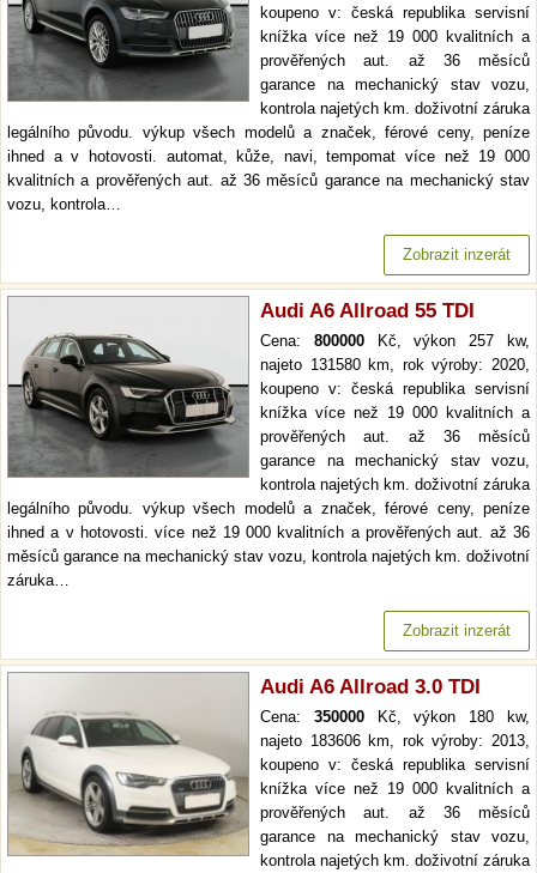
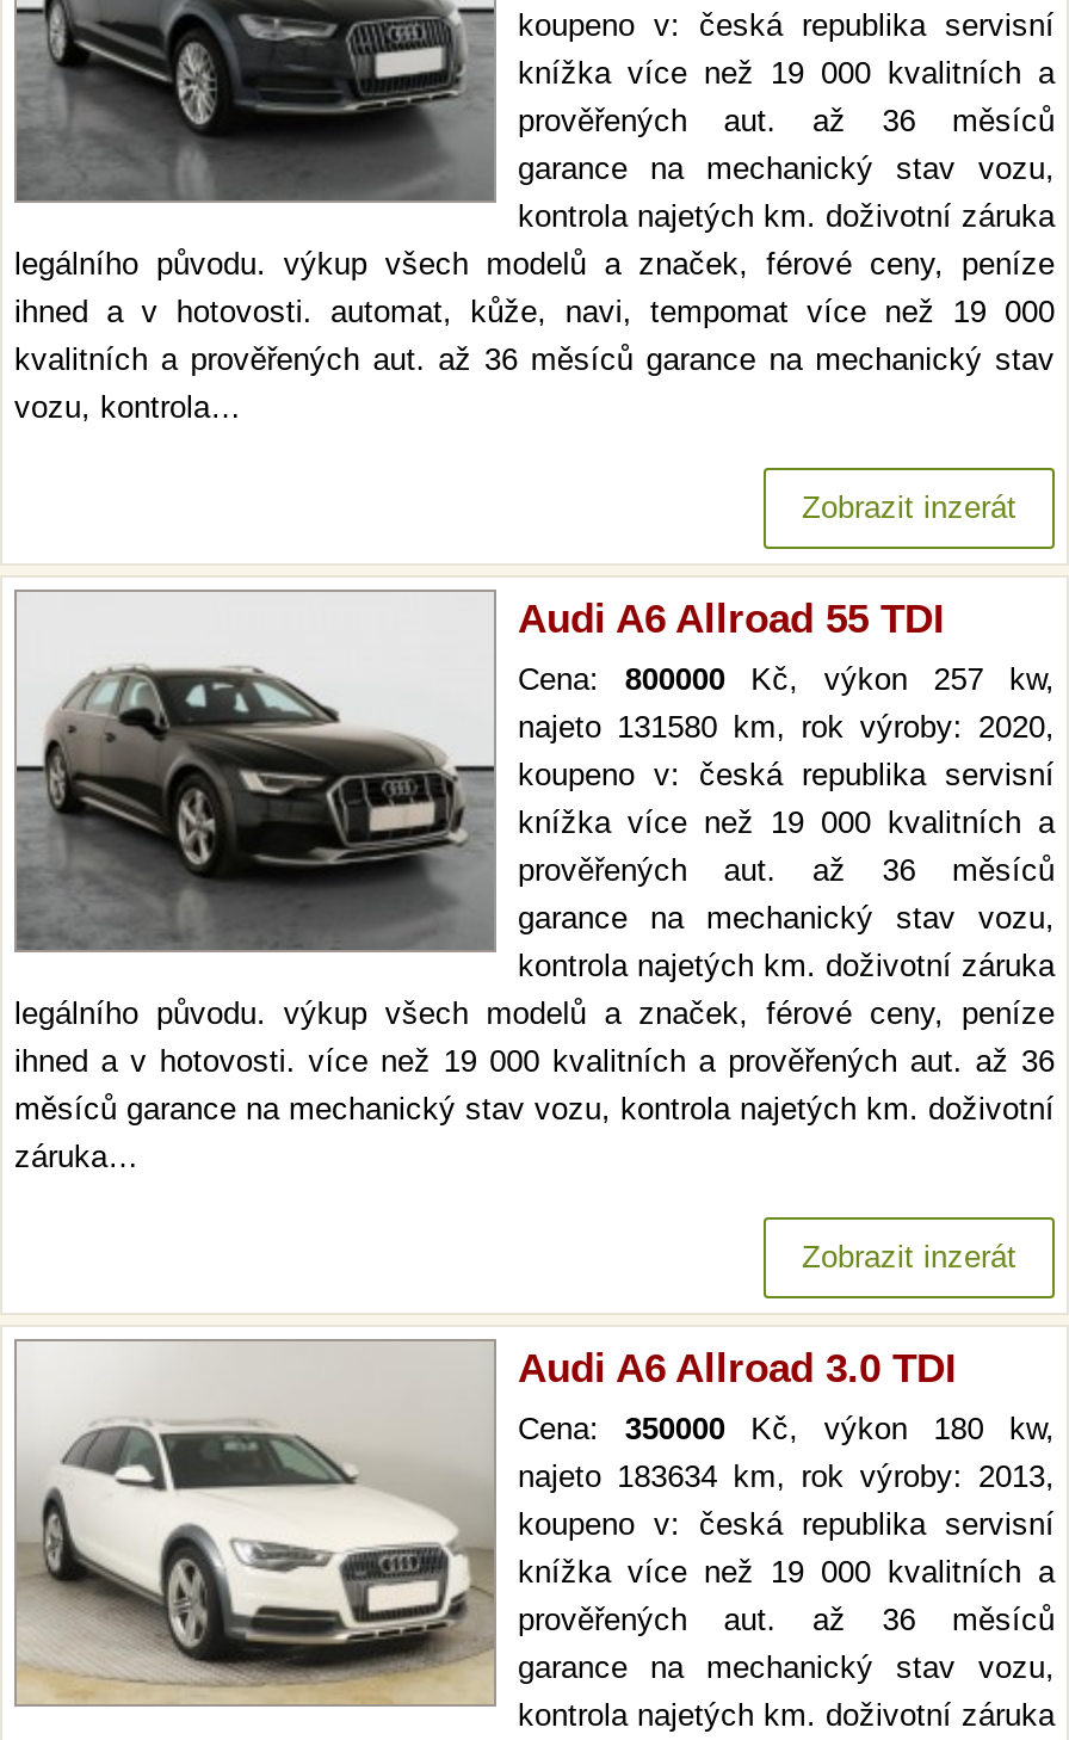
[260,732,530,750] najeto 183606 km, rok výroby: 2013, -> [518,1458,1055,1494] najeto 183634 km, rok výroby: 2013,

